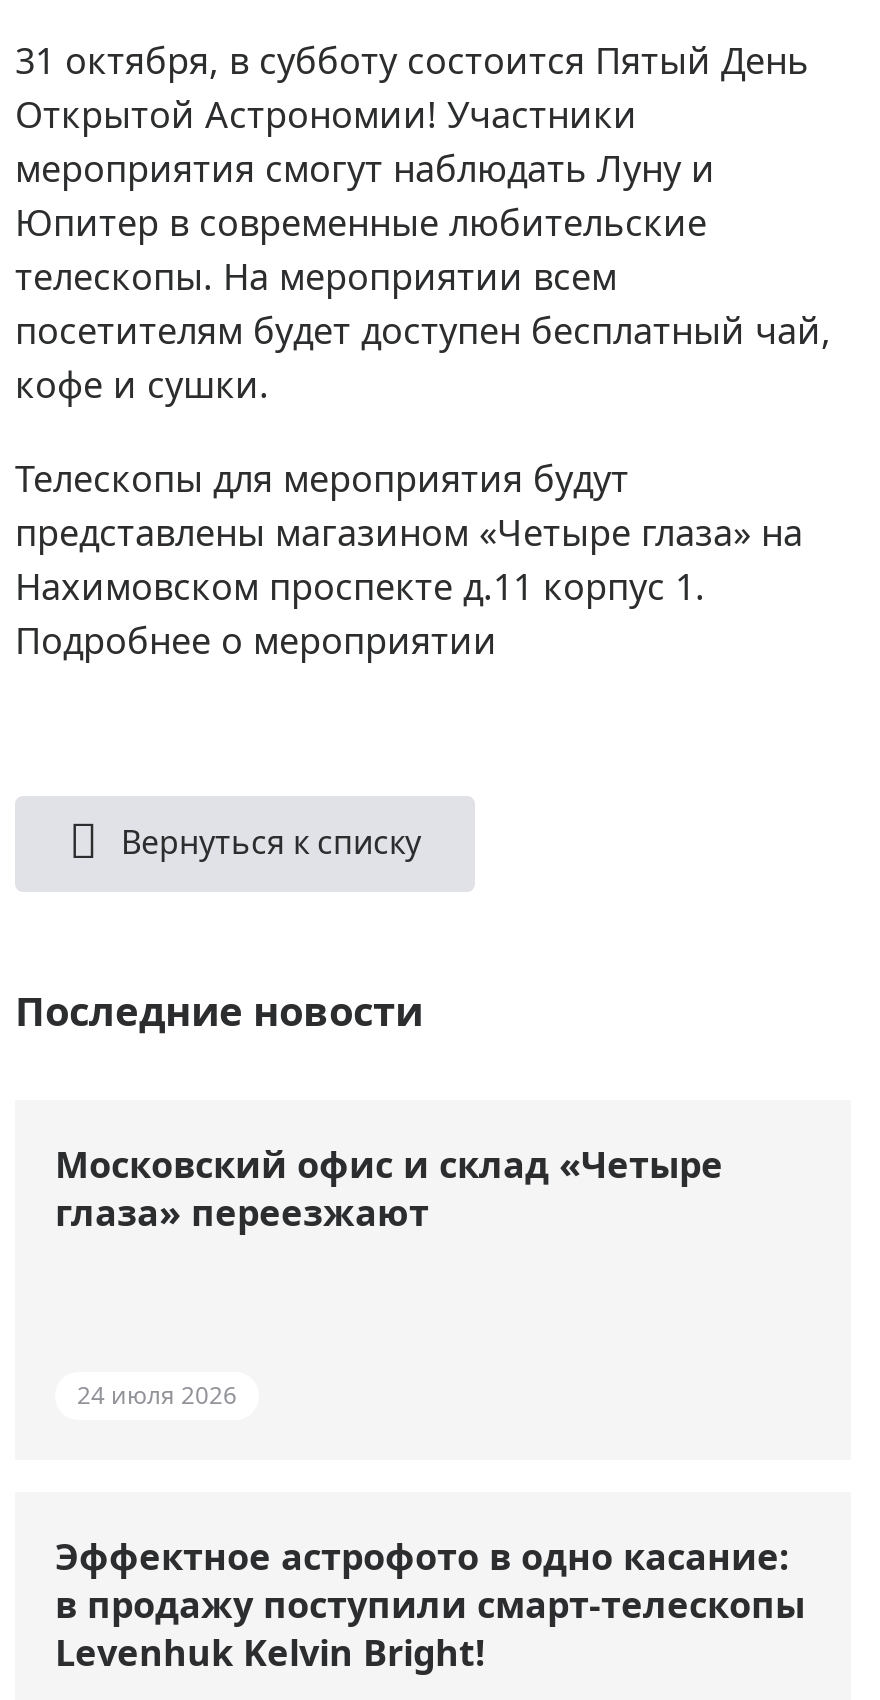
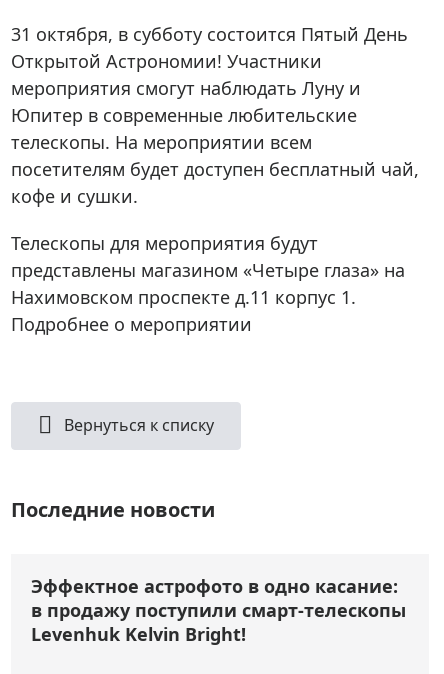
[55,1139,723,1235] Московский офис и склад «Четыре | глаза» переезжают -> none
[77,1377,237,1411] 24 июля 2026 -> none

